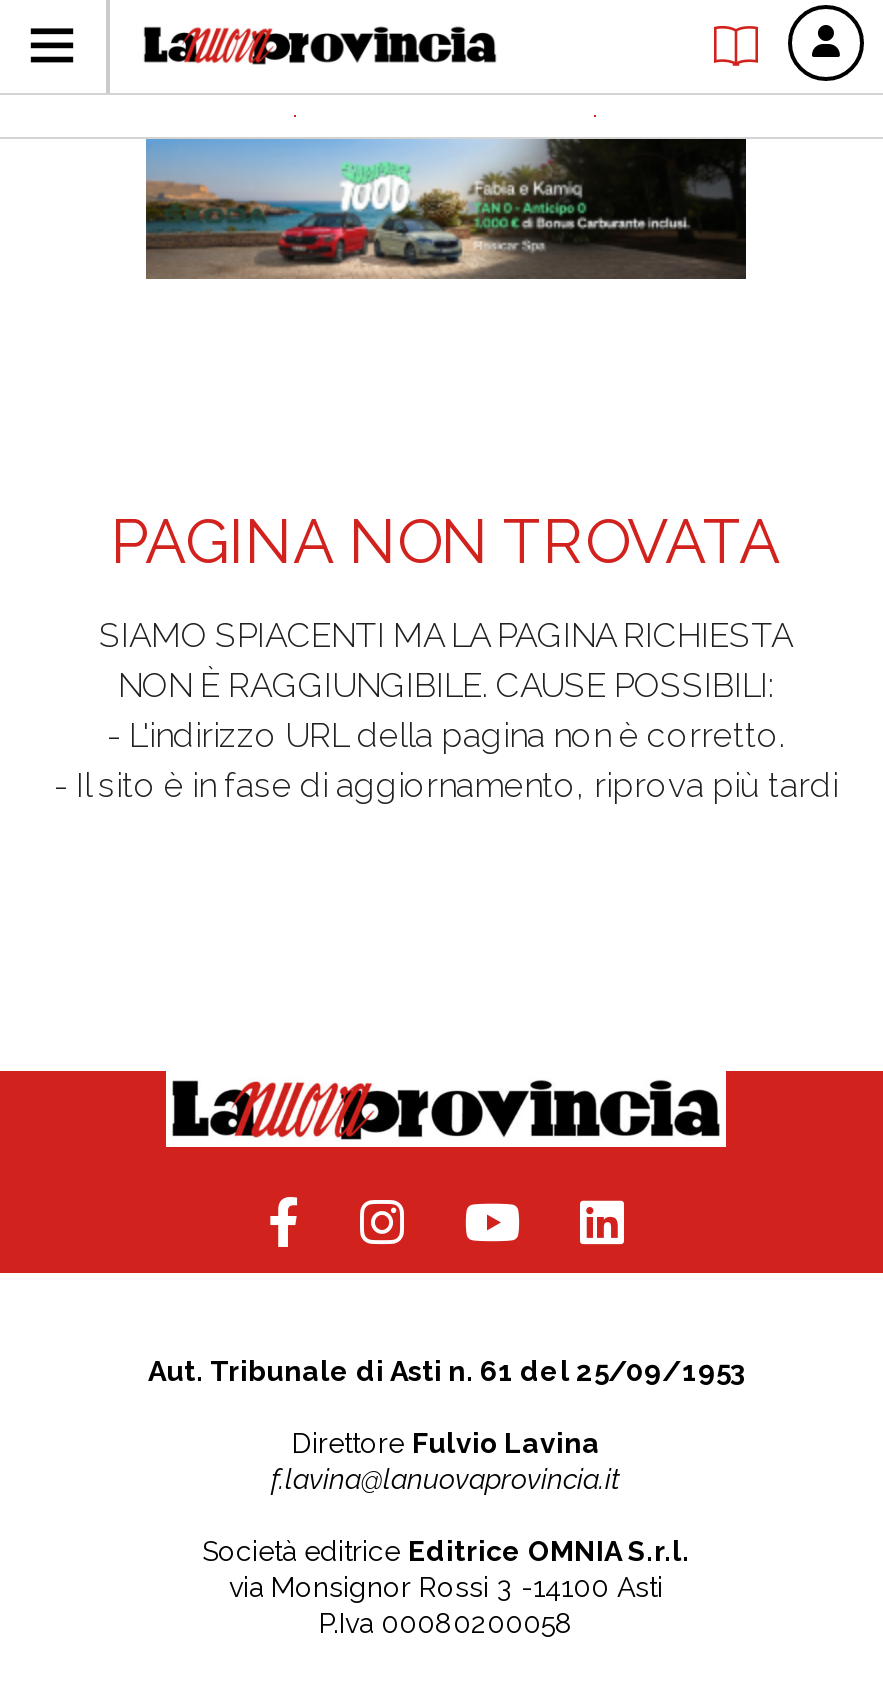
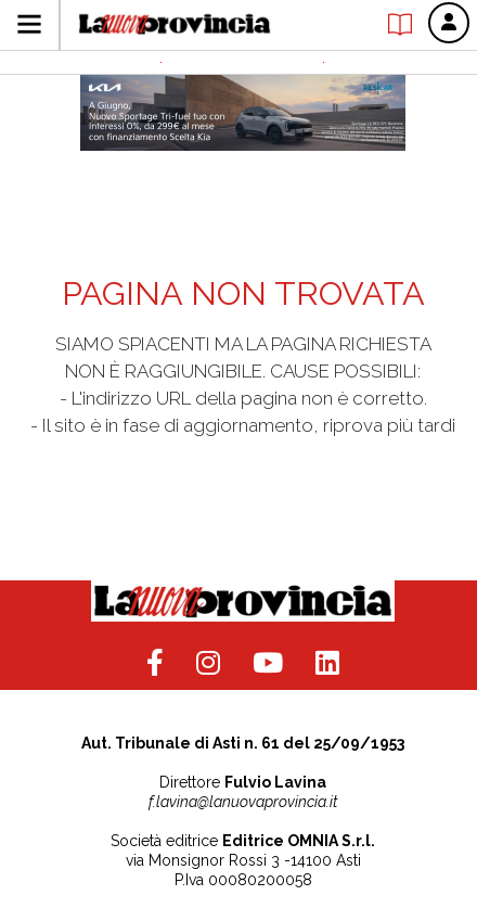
[146,137,748,281] [image] -> [80,74,407,152] [image]

